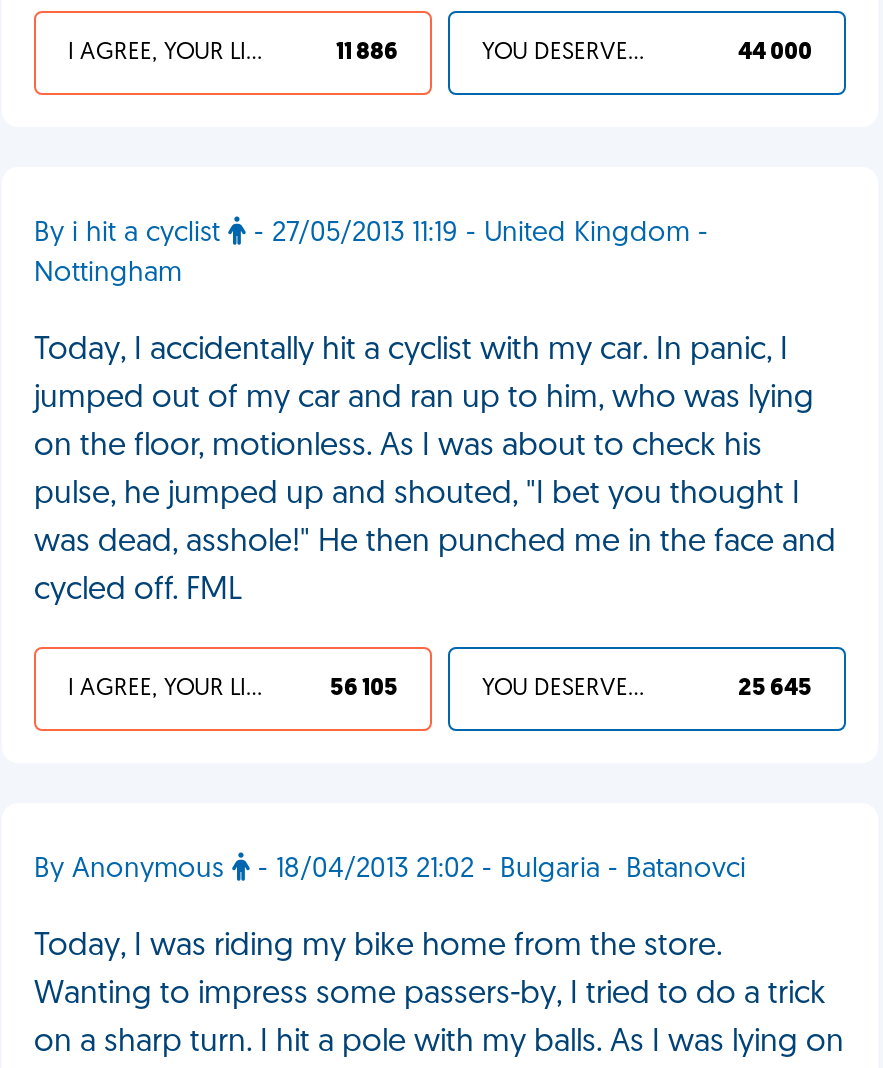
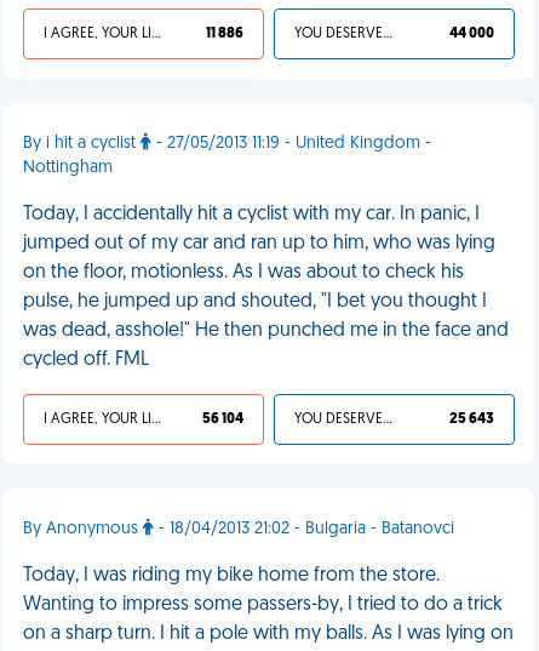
[330,677,398,701] 56 105 -> [202,412,243,427] 56 104
[738,677,812,701] 25 645 -> [449,412,494,427] 25 643

